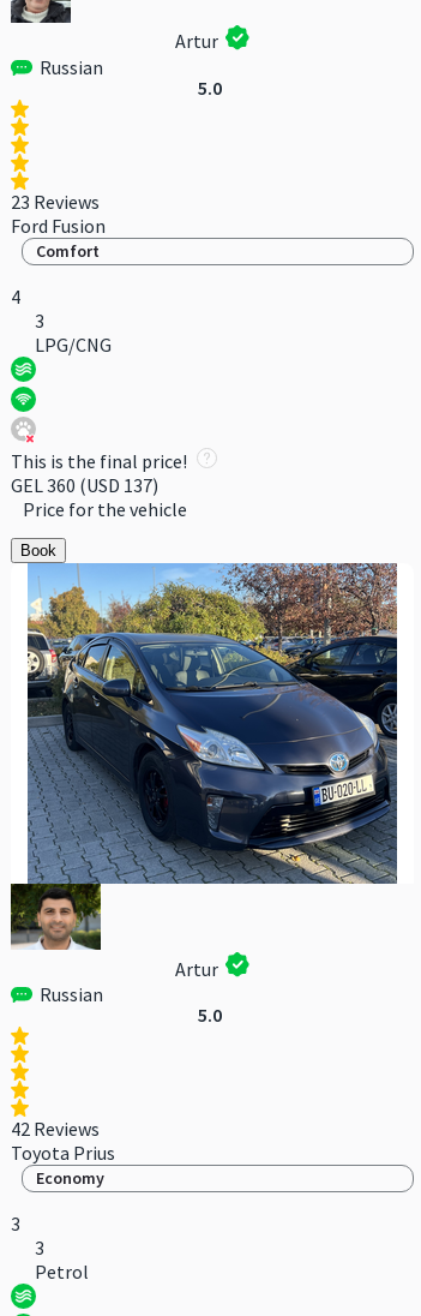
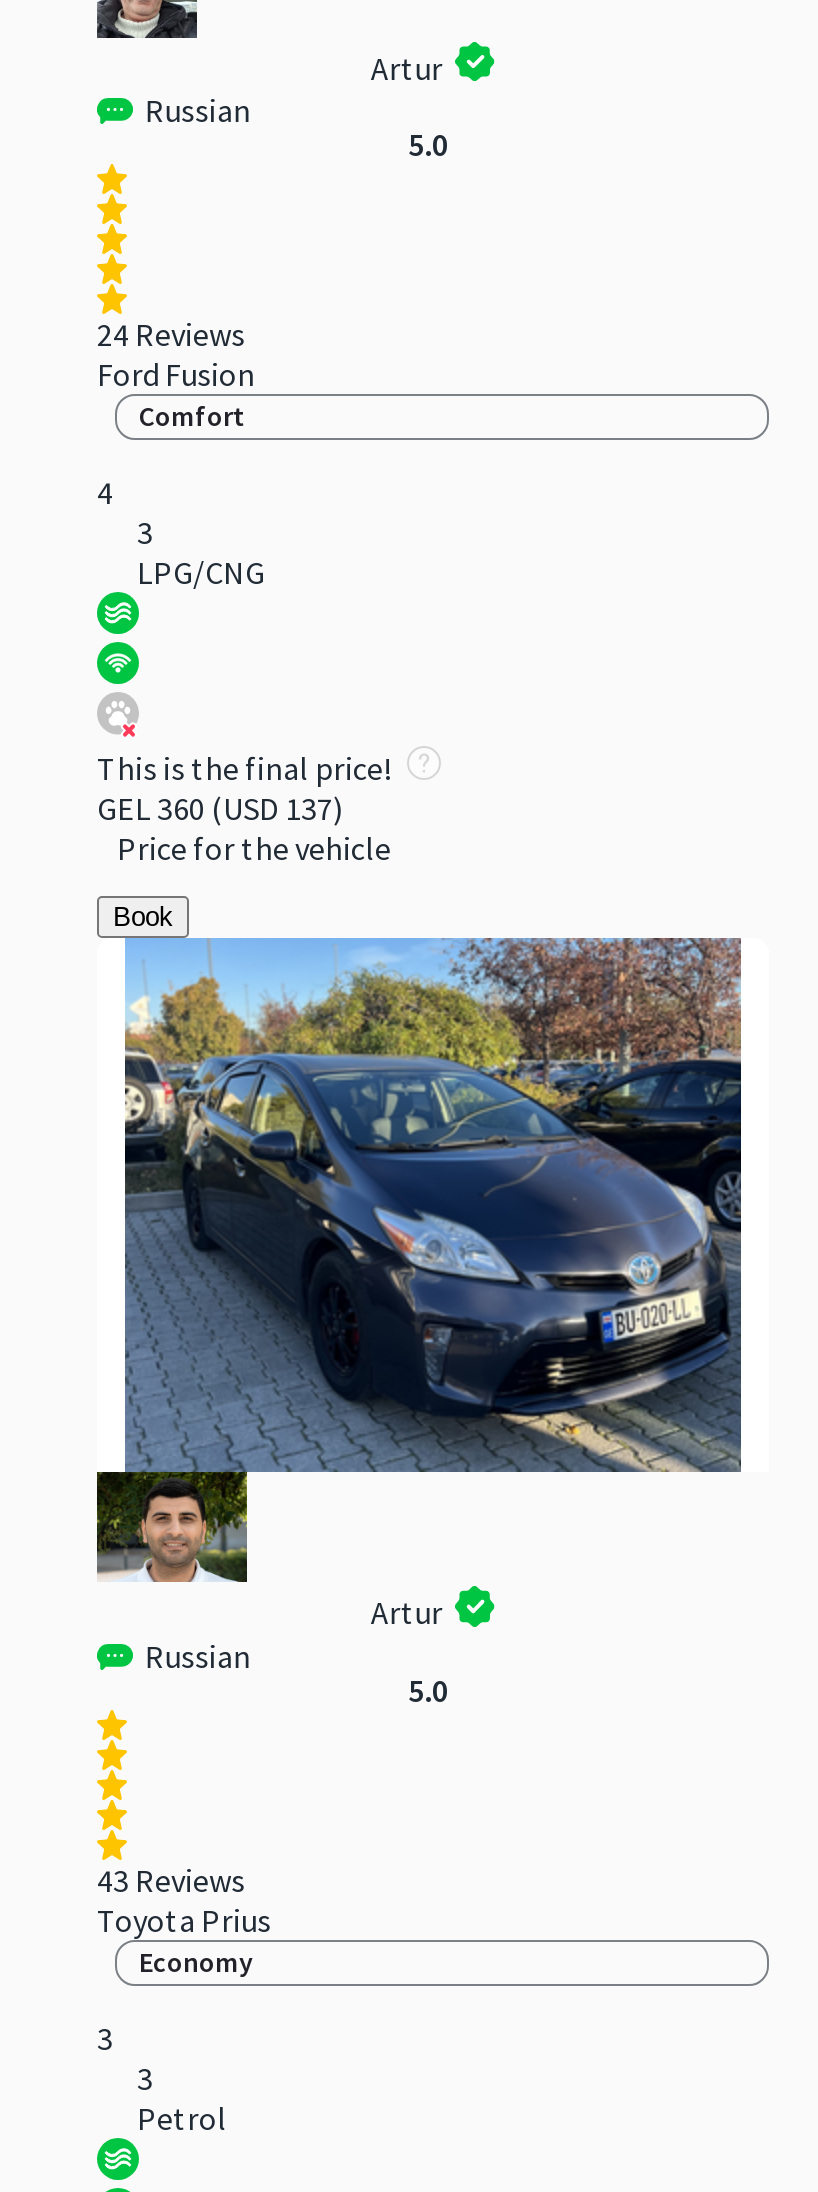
[11,189,100,213] 23 Reviews -> [97,315,245,355] 24 Reviews
[11,1116,100,1140] 42 Reviews -> [97,1860,245,1900] 43 Reviews

